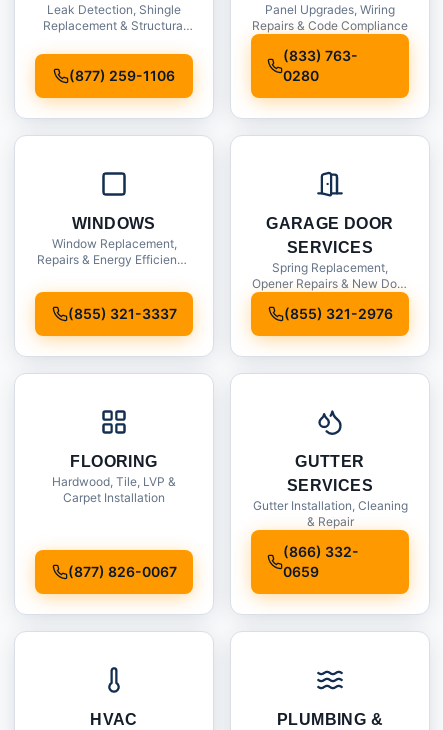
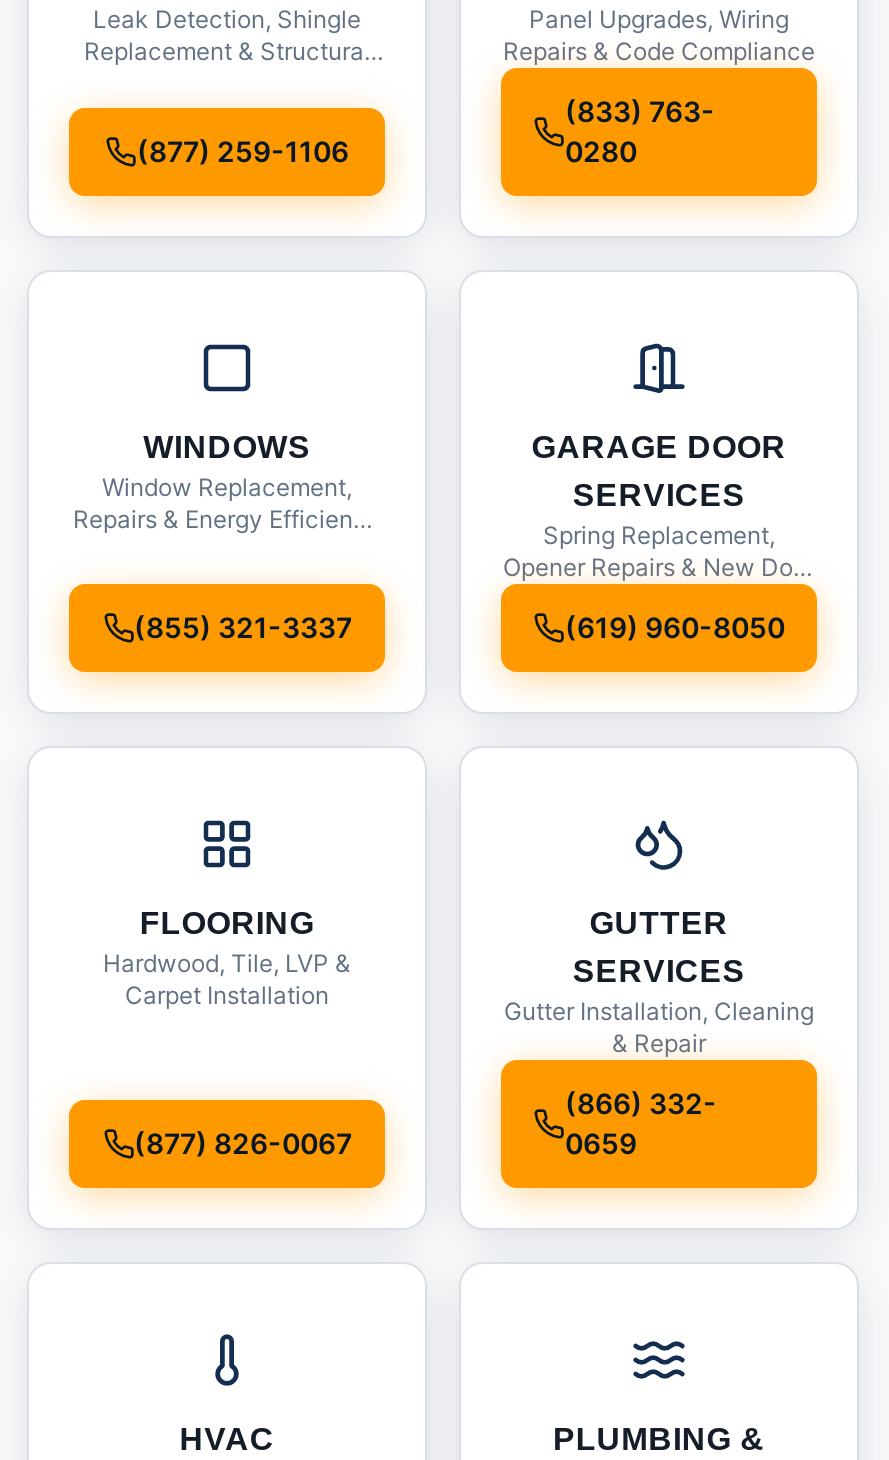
[283,305,392,322] (855) 321-2976 -> [565,610,785,644] (619) 960-8050

